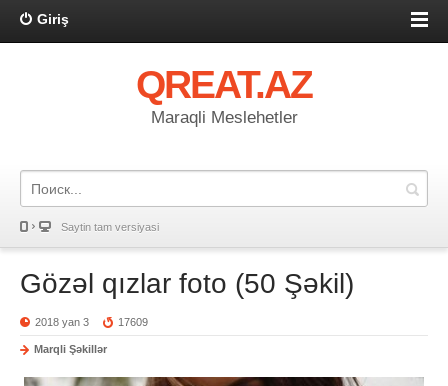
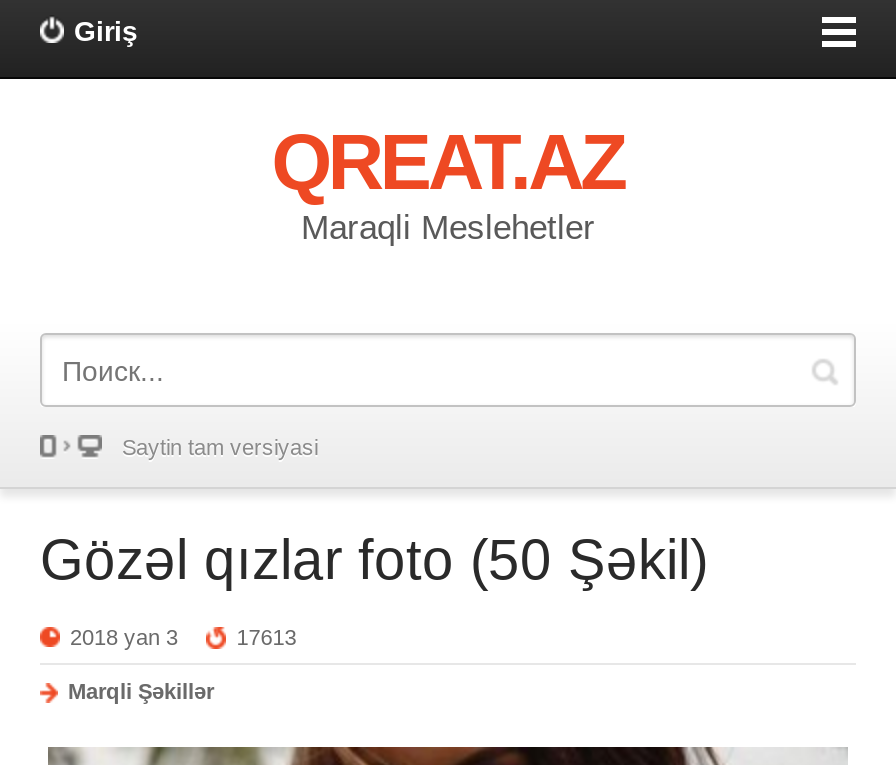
[118,316,148,328] 17609 -> [236,625,296,649] 17613

